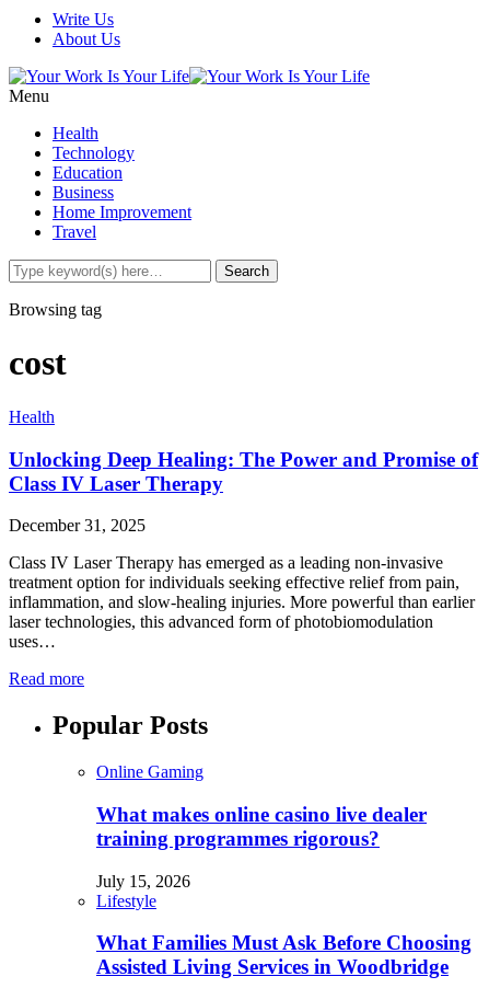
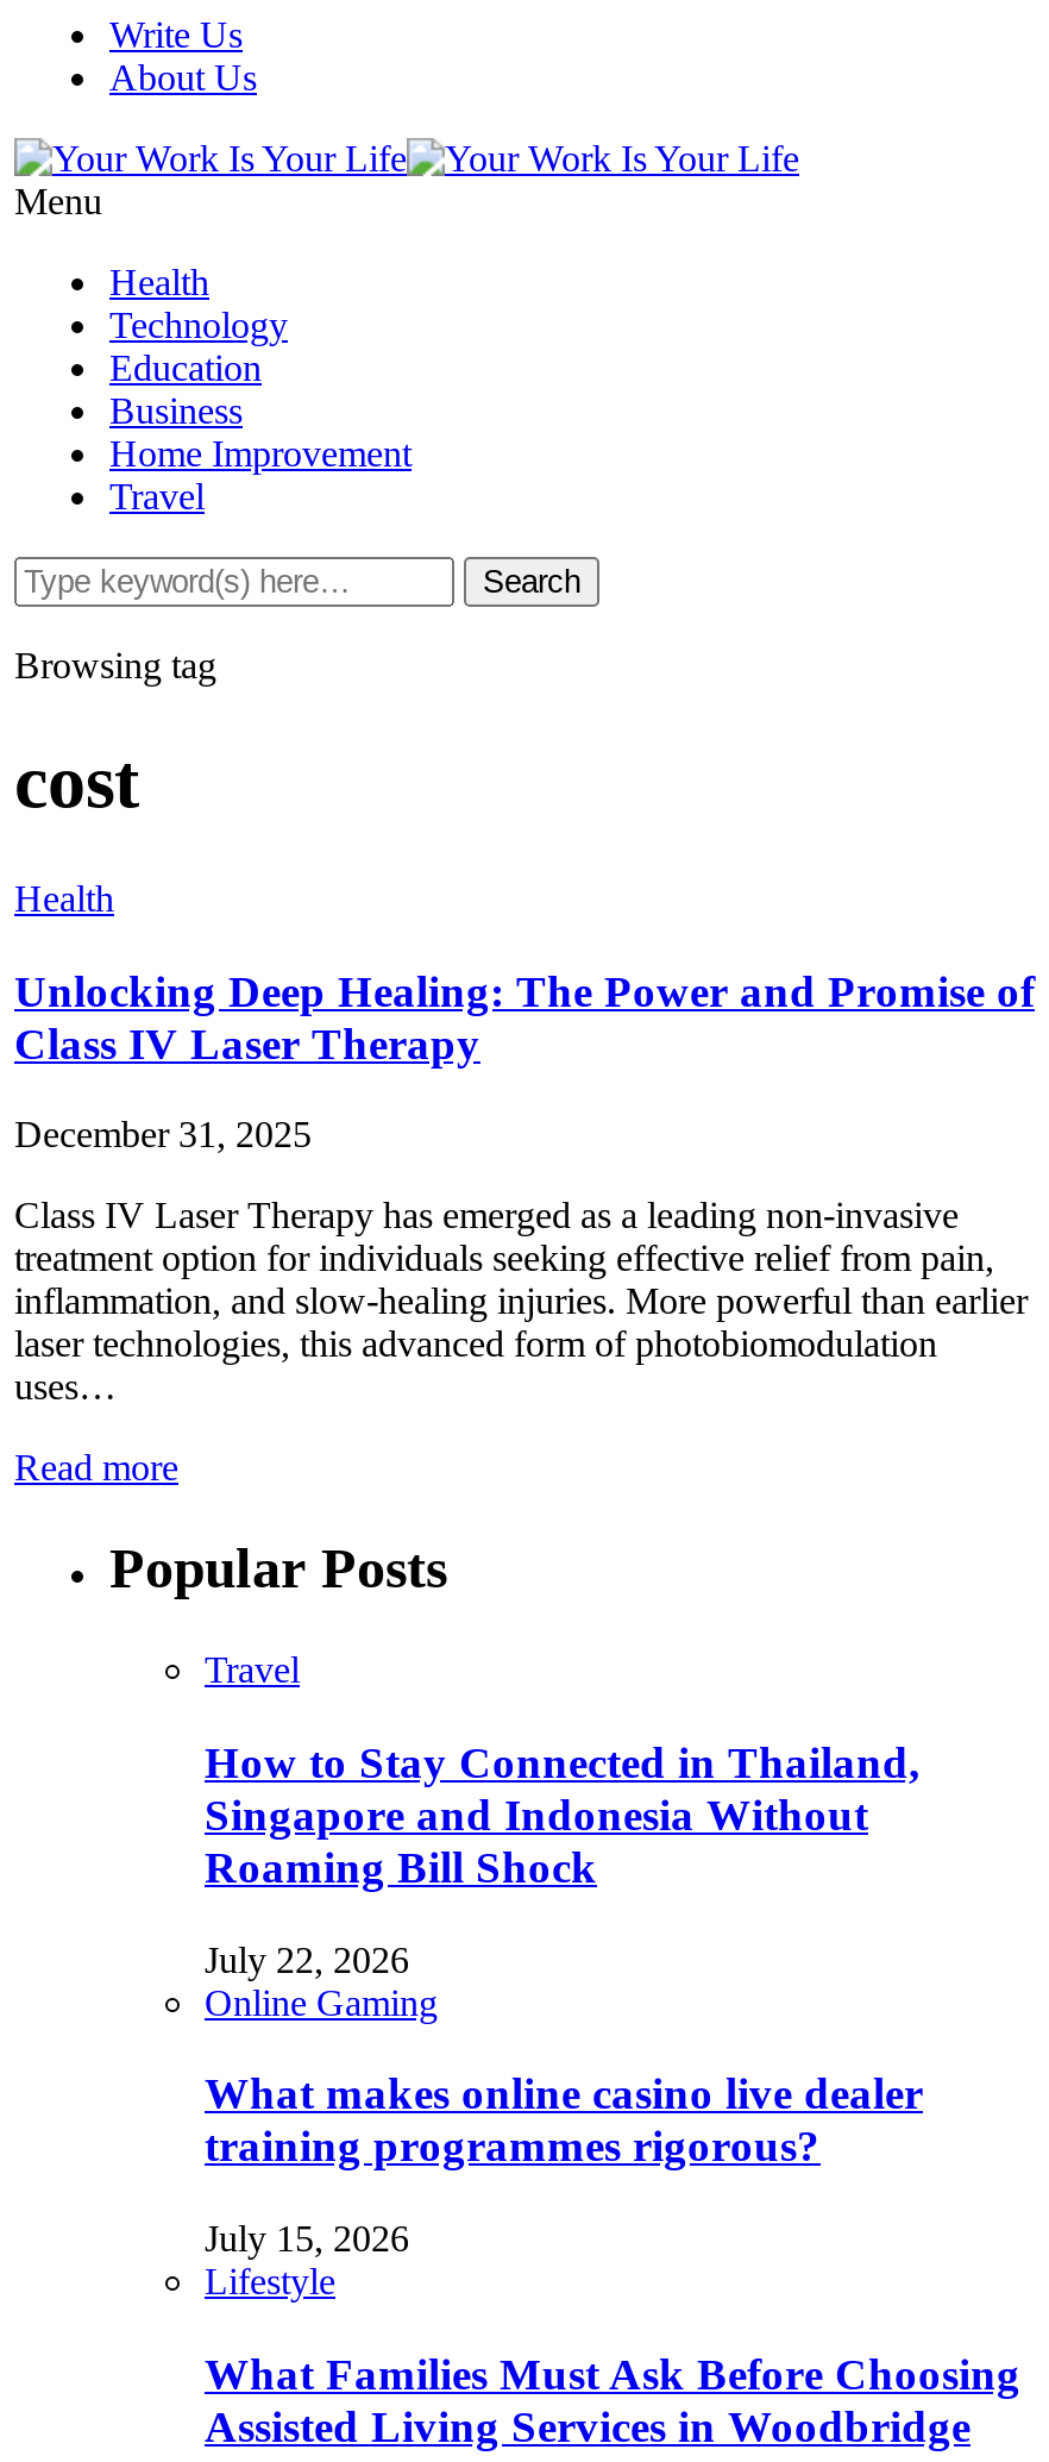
none -> [205,1650,921,1979] Travel | How to Stay Connected in Thailand, | Singapore and Indonesia Without | Roaming Bill Shock | July 22, 2026

